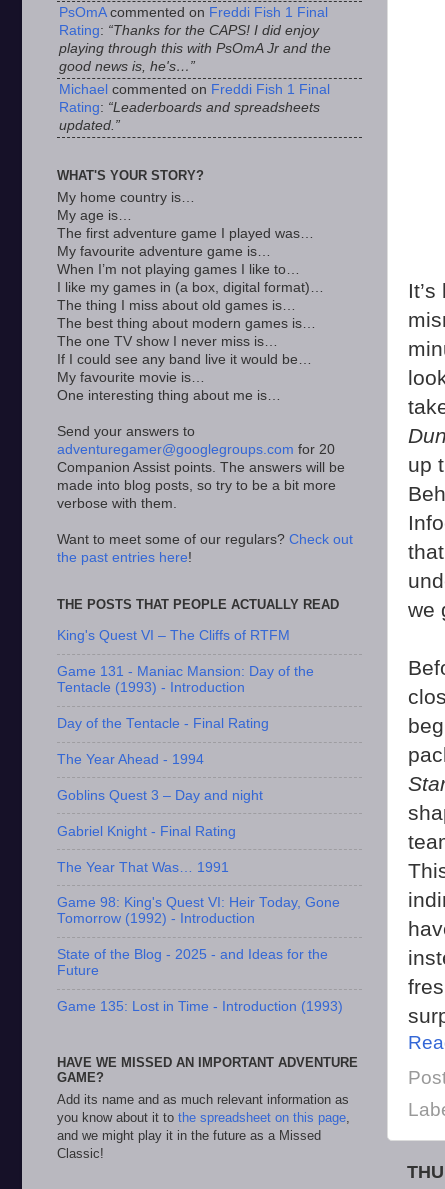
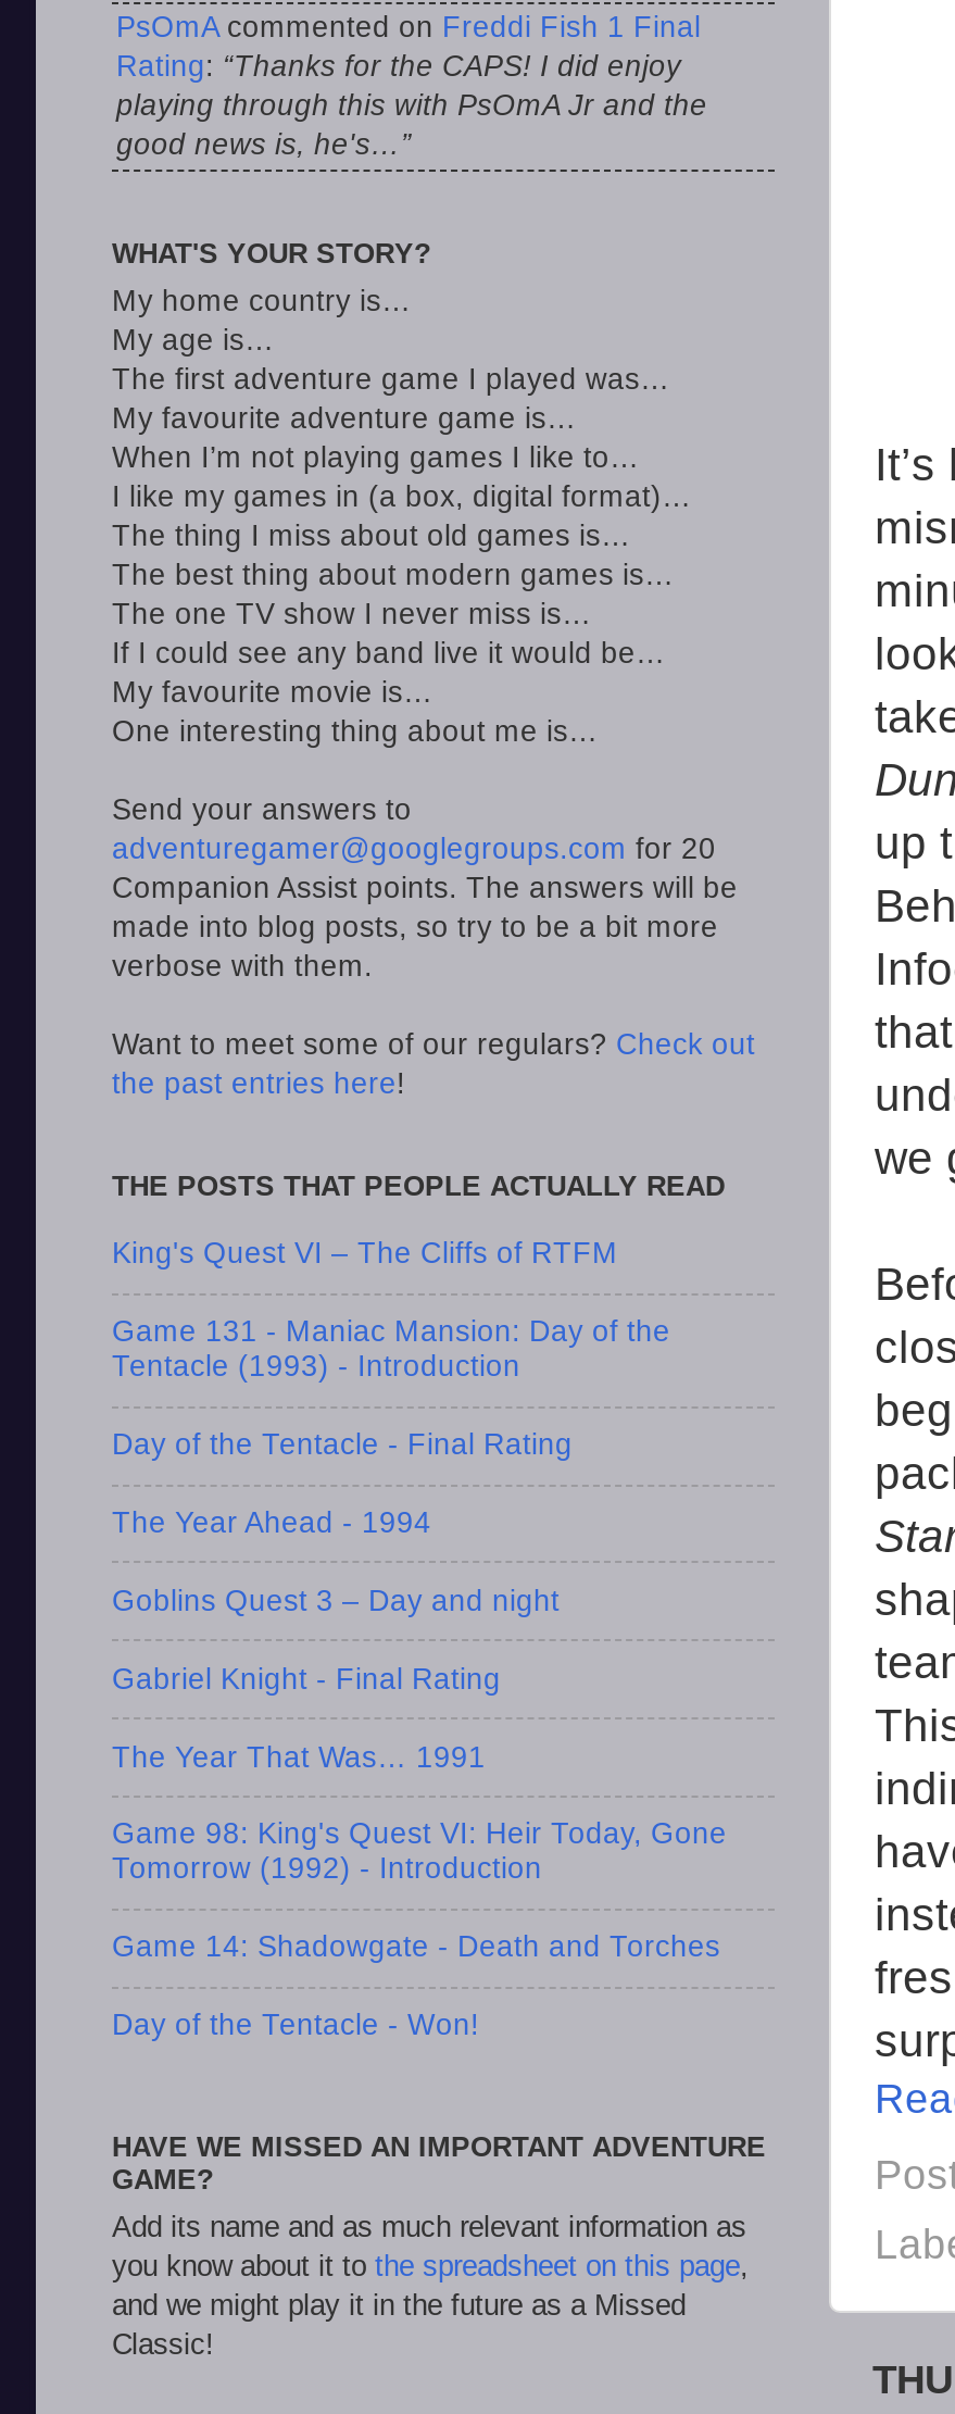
[59,82,330,133] Michael commented on Freddi Fish 1 Final | Rating: “Leaderboards and spreadsheets | updated.” -> none
[57,947,328,978] State of the Blog - 2025 - and Ideas for the | Future -> [112,1931,720,1964] Game 14: Shadowgate - Death and Torches
[57,999,343,1014] Game 135: Lost in Time - Introduction (1993) -> [112,2009,479,2042] Day of the Tentacle - Won!

